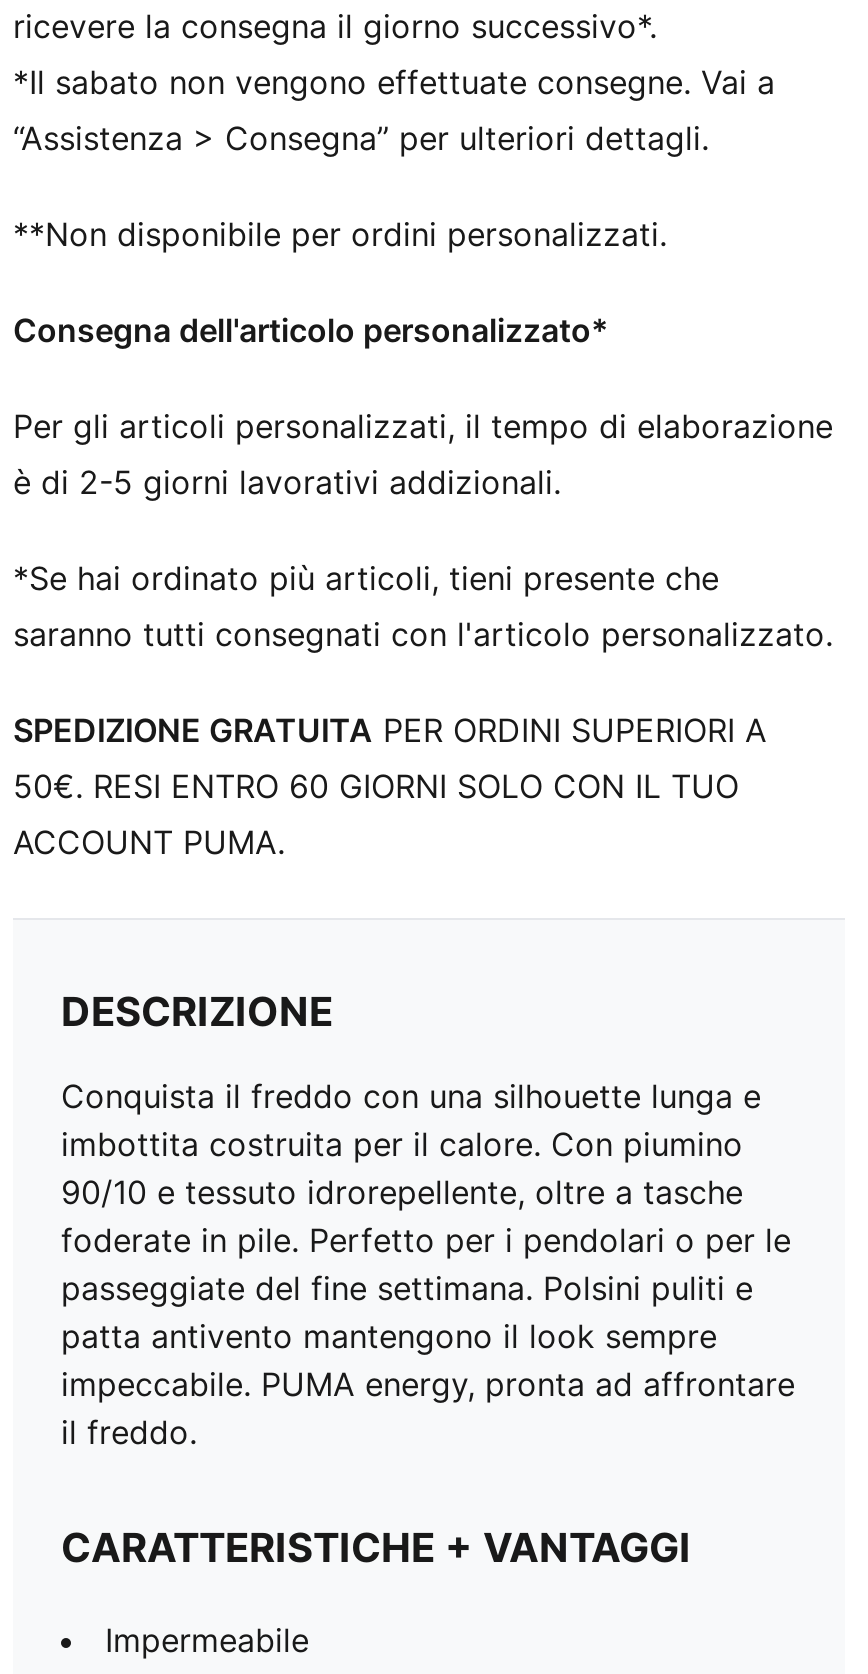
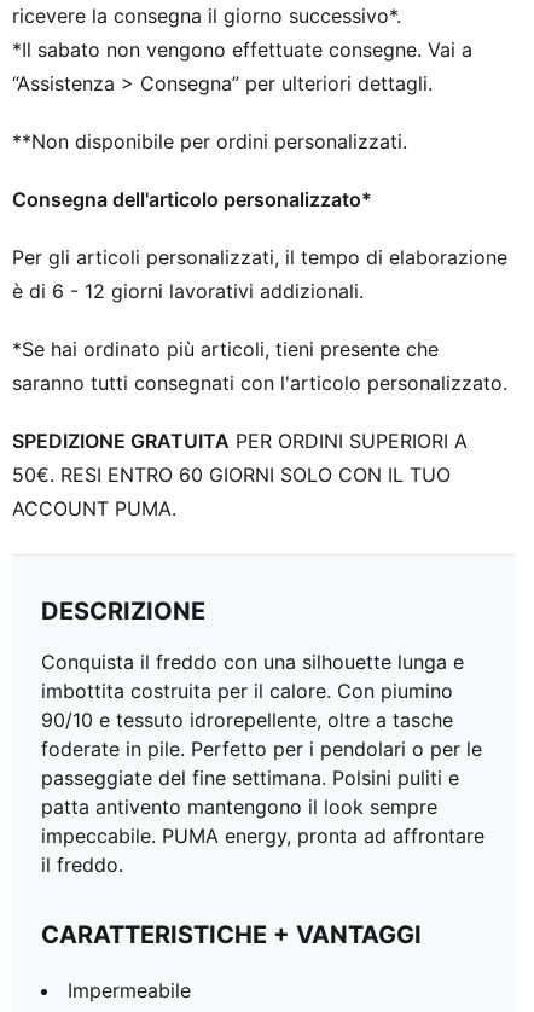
[13,462,561,502] è di 2-5 giorni lavorativi addizionali. -> [12,279,364,303] è di 6 - 12 giorni lavorativi addizionali.

